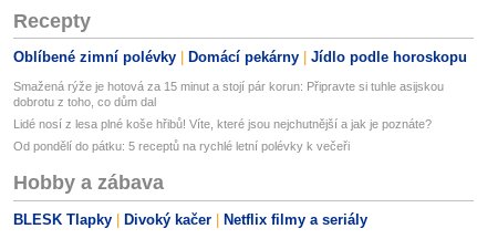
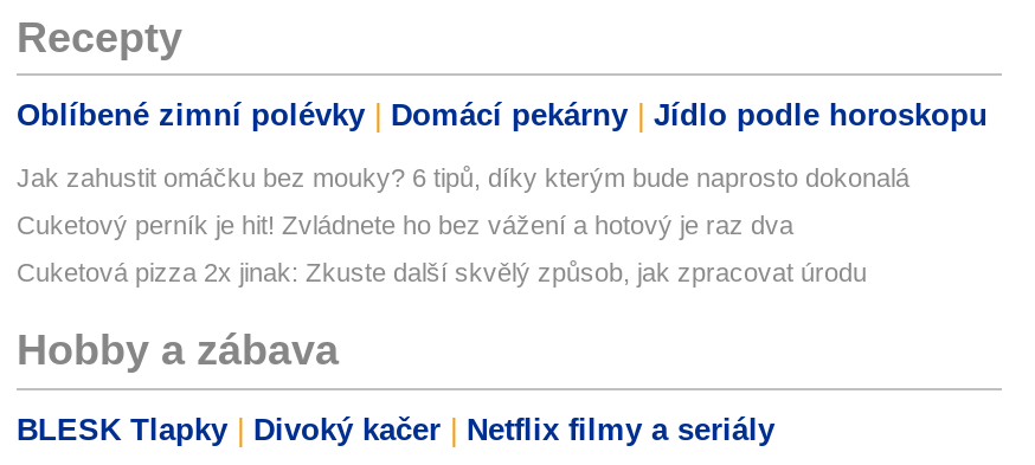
[13,80,444,109] Smažená rýže je hotová za 15 minut a stojí pár korun: Připravte si tuhle asijskou | dobrotu z toho, co dům dal -> [17,164,909,193] Jak zahustit omáčku bez mouky? 6 tipů, díky kterým bude naprosto dokonalá
[13,118,432,131] Lidé nosí z lesa plné koše hřibů! Víte, které jsou nejchutnější a jak je poznáte? -> [17,212,793,240] Cuketový perník je hit! Zvládnete ho bez vážení a hotový je raz dva
[13,140,350,153] Od pondělí do pátku: 5 receptů na rychlé letní polévky k večeři -> [17,259,867,287] Cuketová pizza 2x jinak: Zkuste další skvělý způsob, jak zpracovat úrodu

